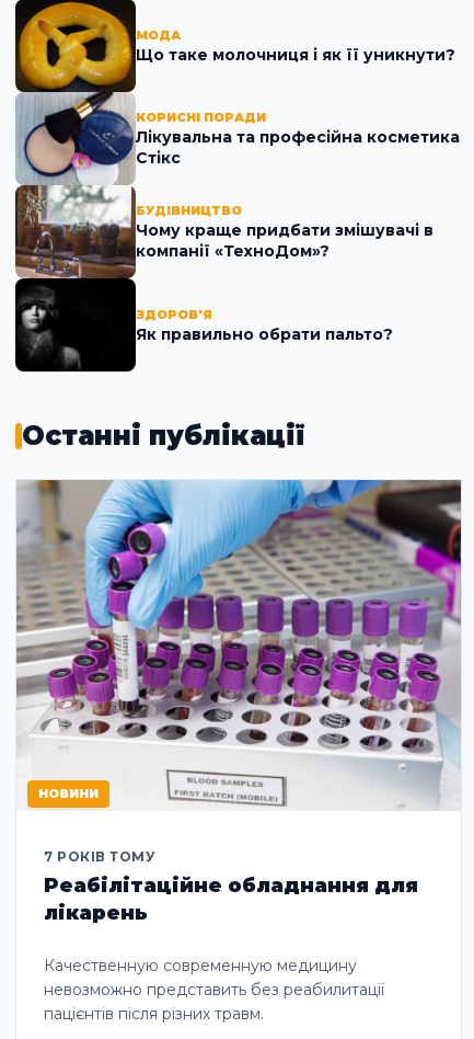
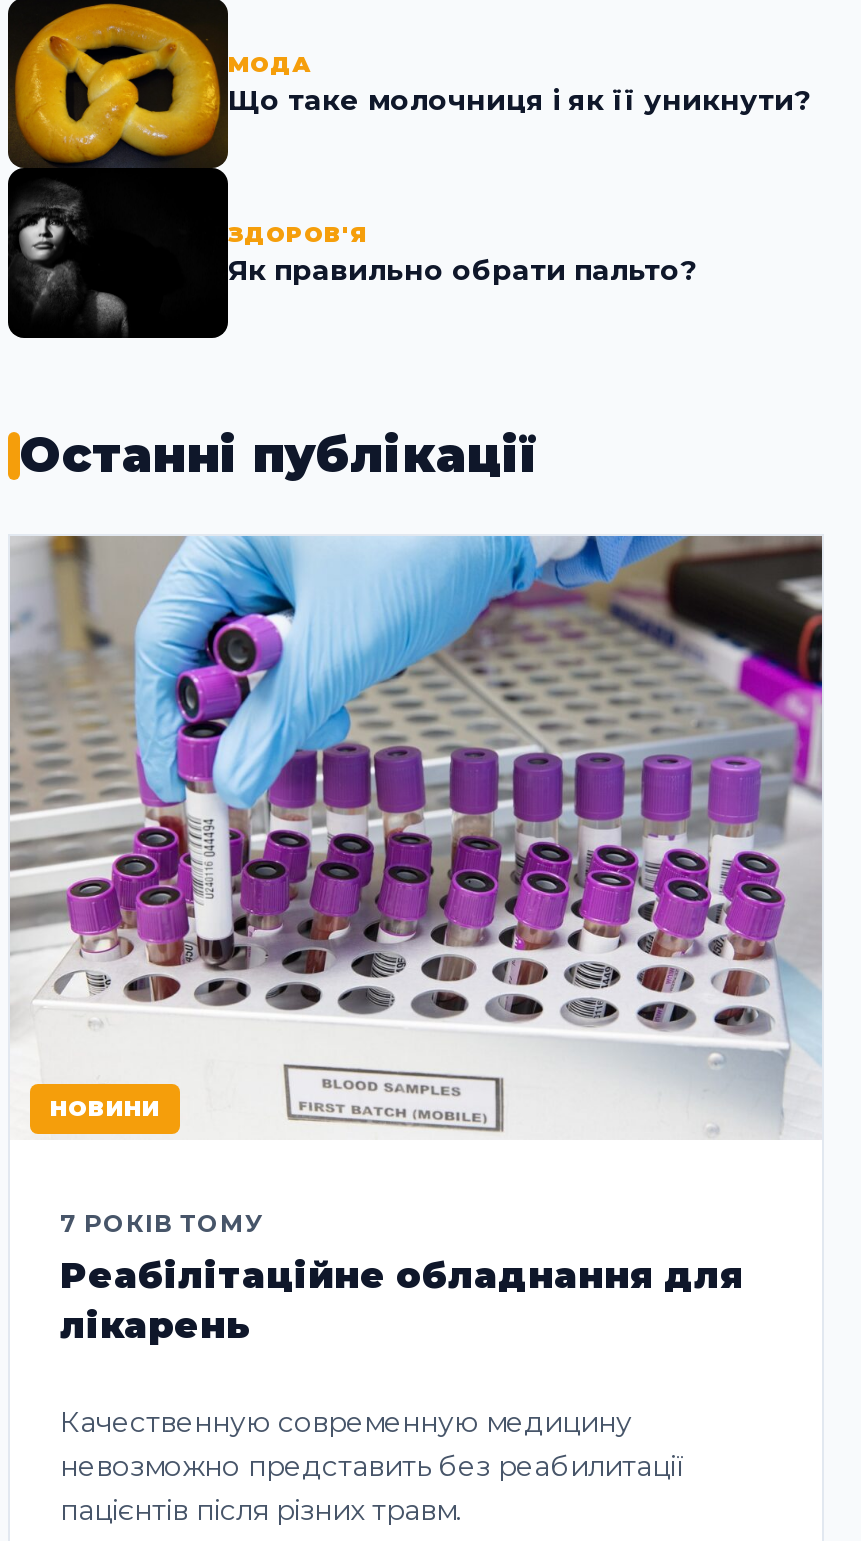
[15,91,460,279] [image] | КОРИСНІ ПОРАДИ | Лікувальна та професійна косметика | Стікc | БУДІВНИЦТВО | Чому краще придбати змішувачі в | компанії «ТехноДом»? -> none

